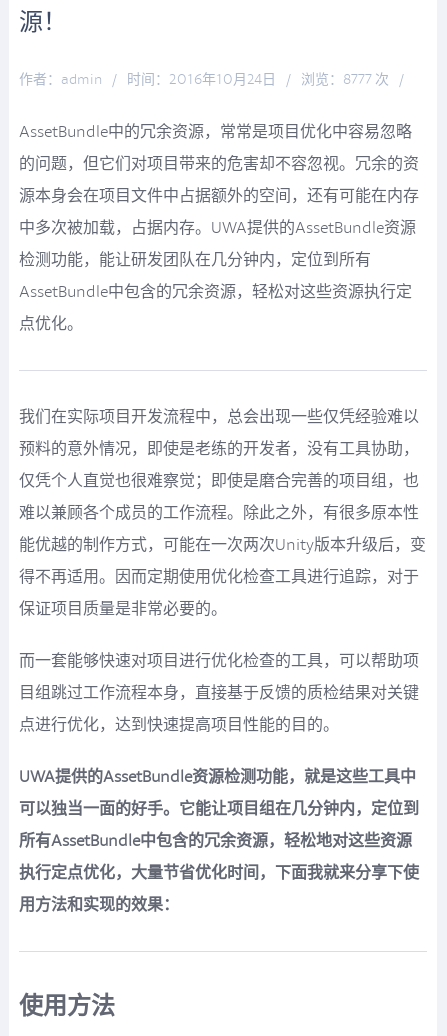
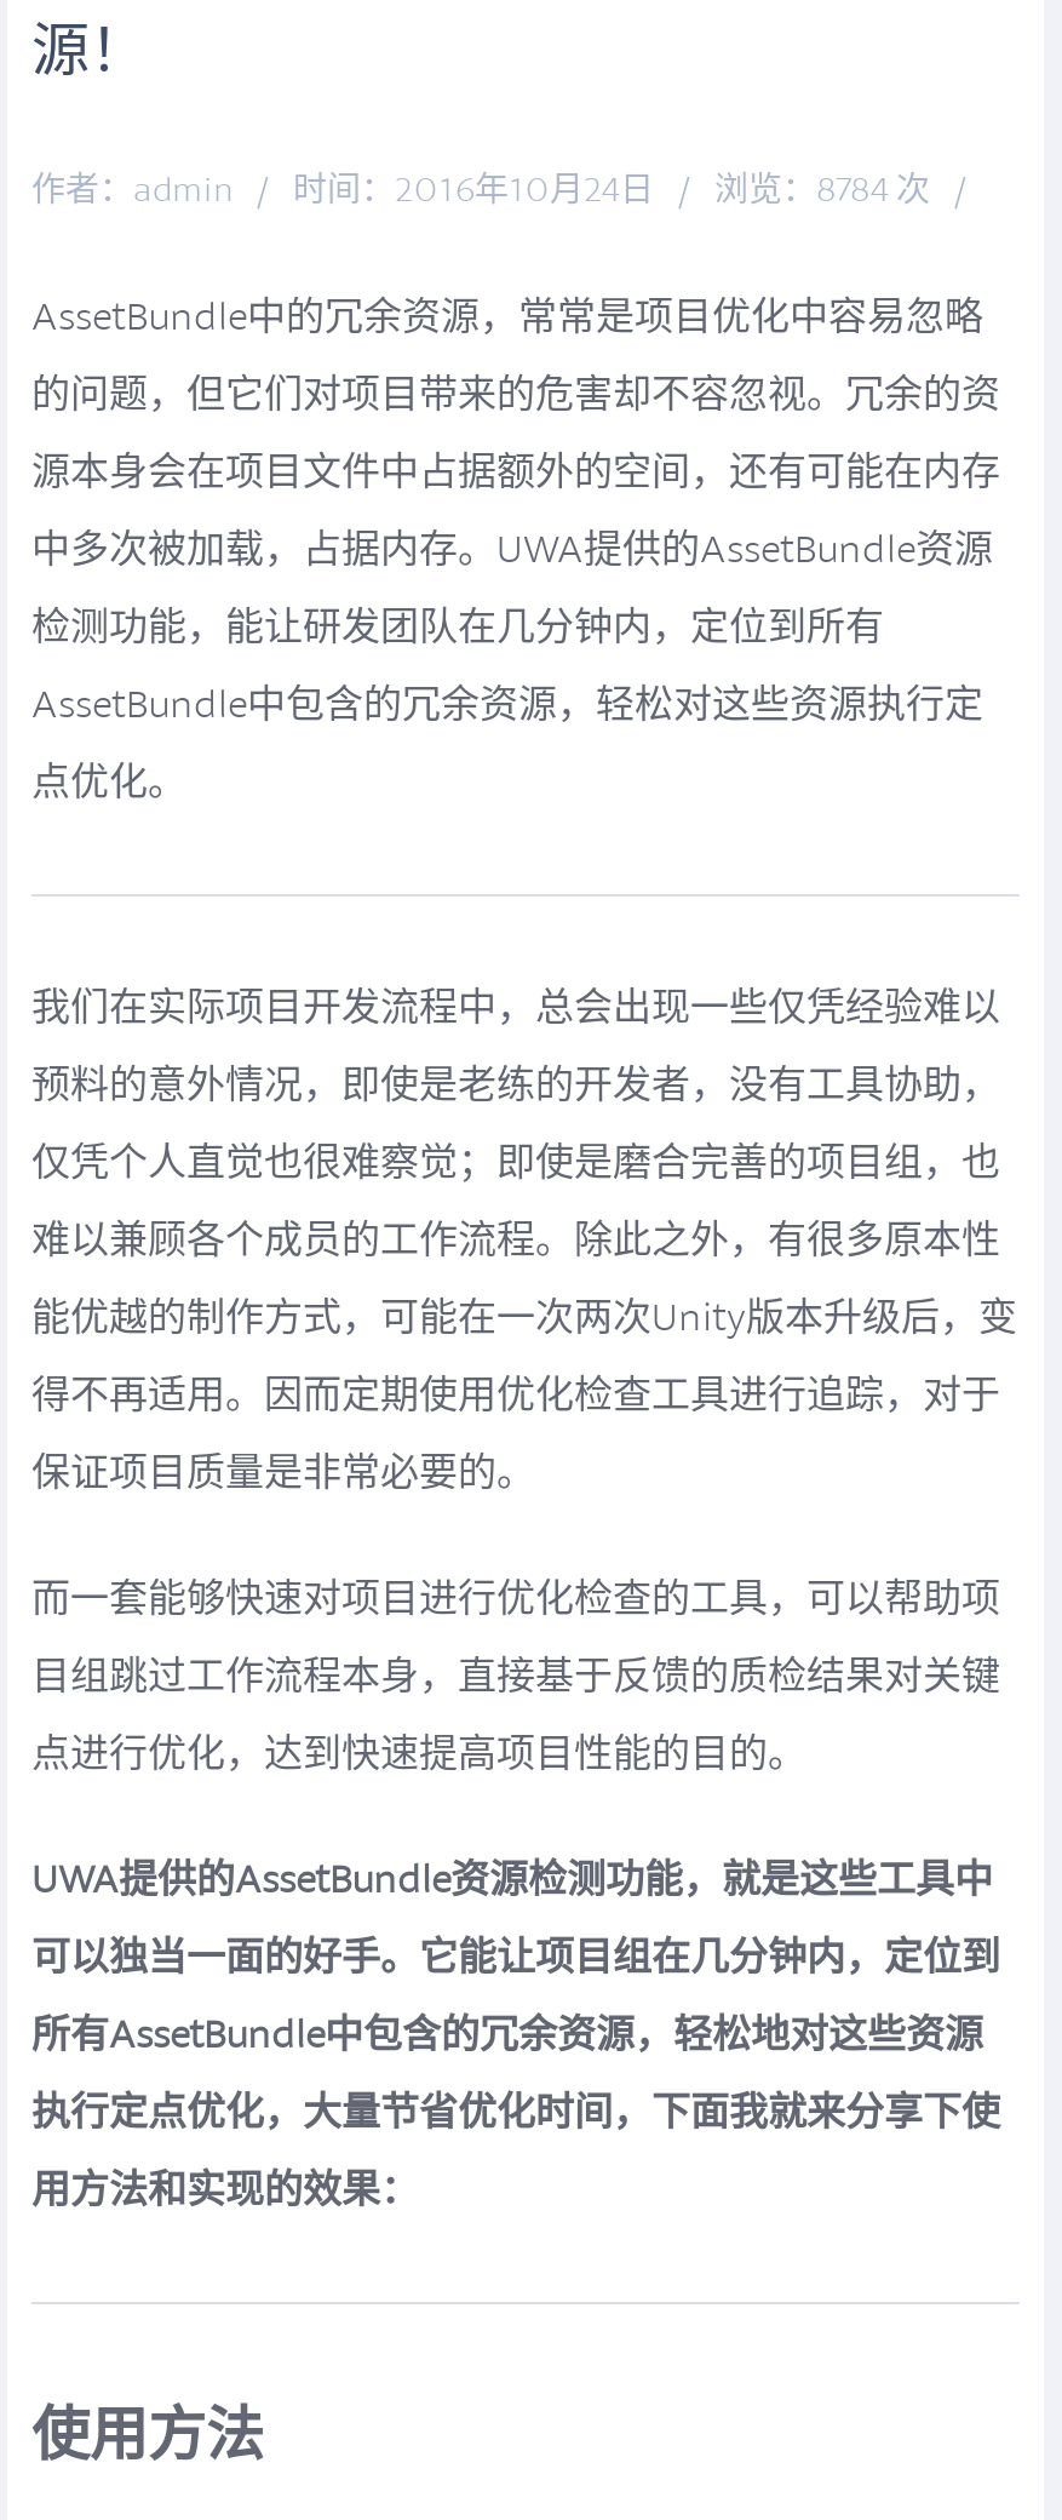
[19,71,404,88] 作者：admin / 时间：2016年10月24日 / 浏览：8777 次 / -> [31,170,966,211] 作者：admin / 时间：2016年10月24日 / 浏览：8784 次 /

